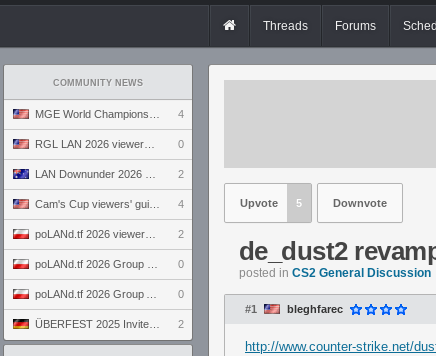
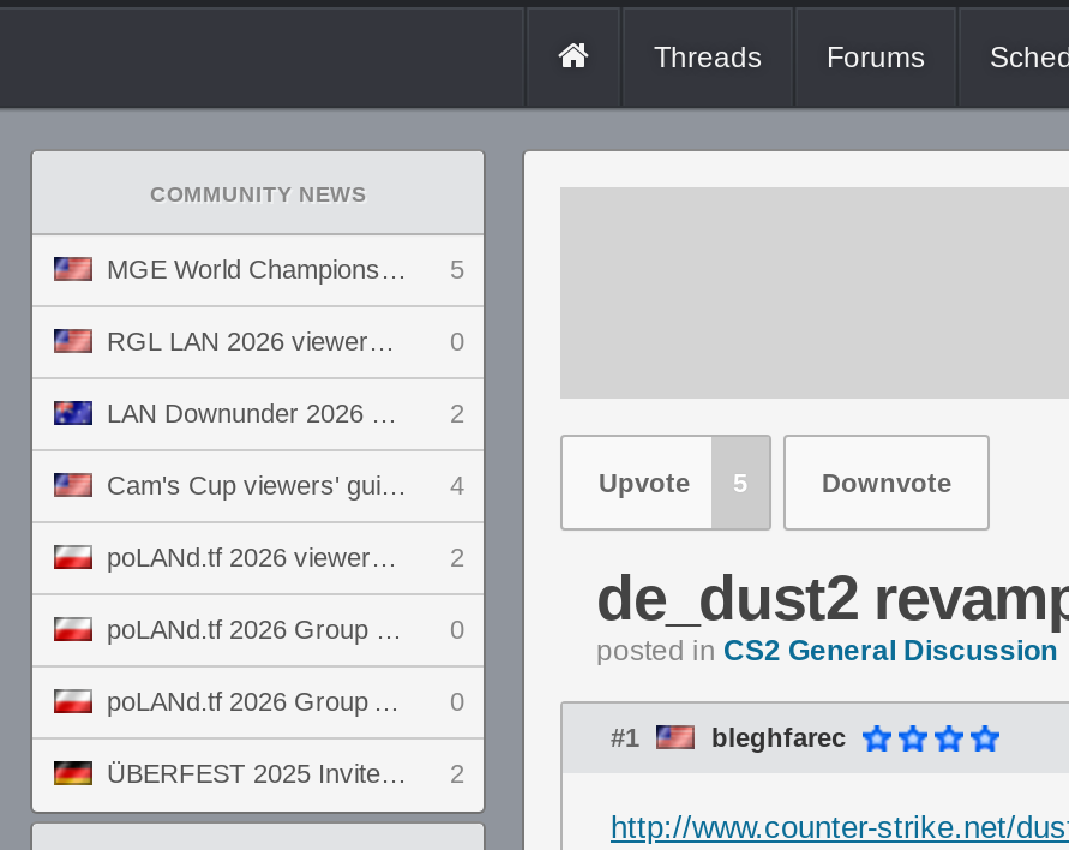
[178,108,184,120] 4 -> [450,255,464,283] 5

